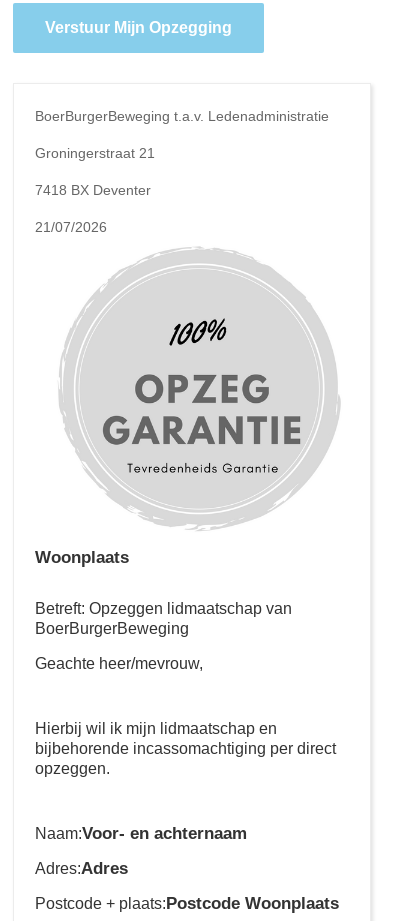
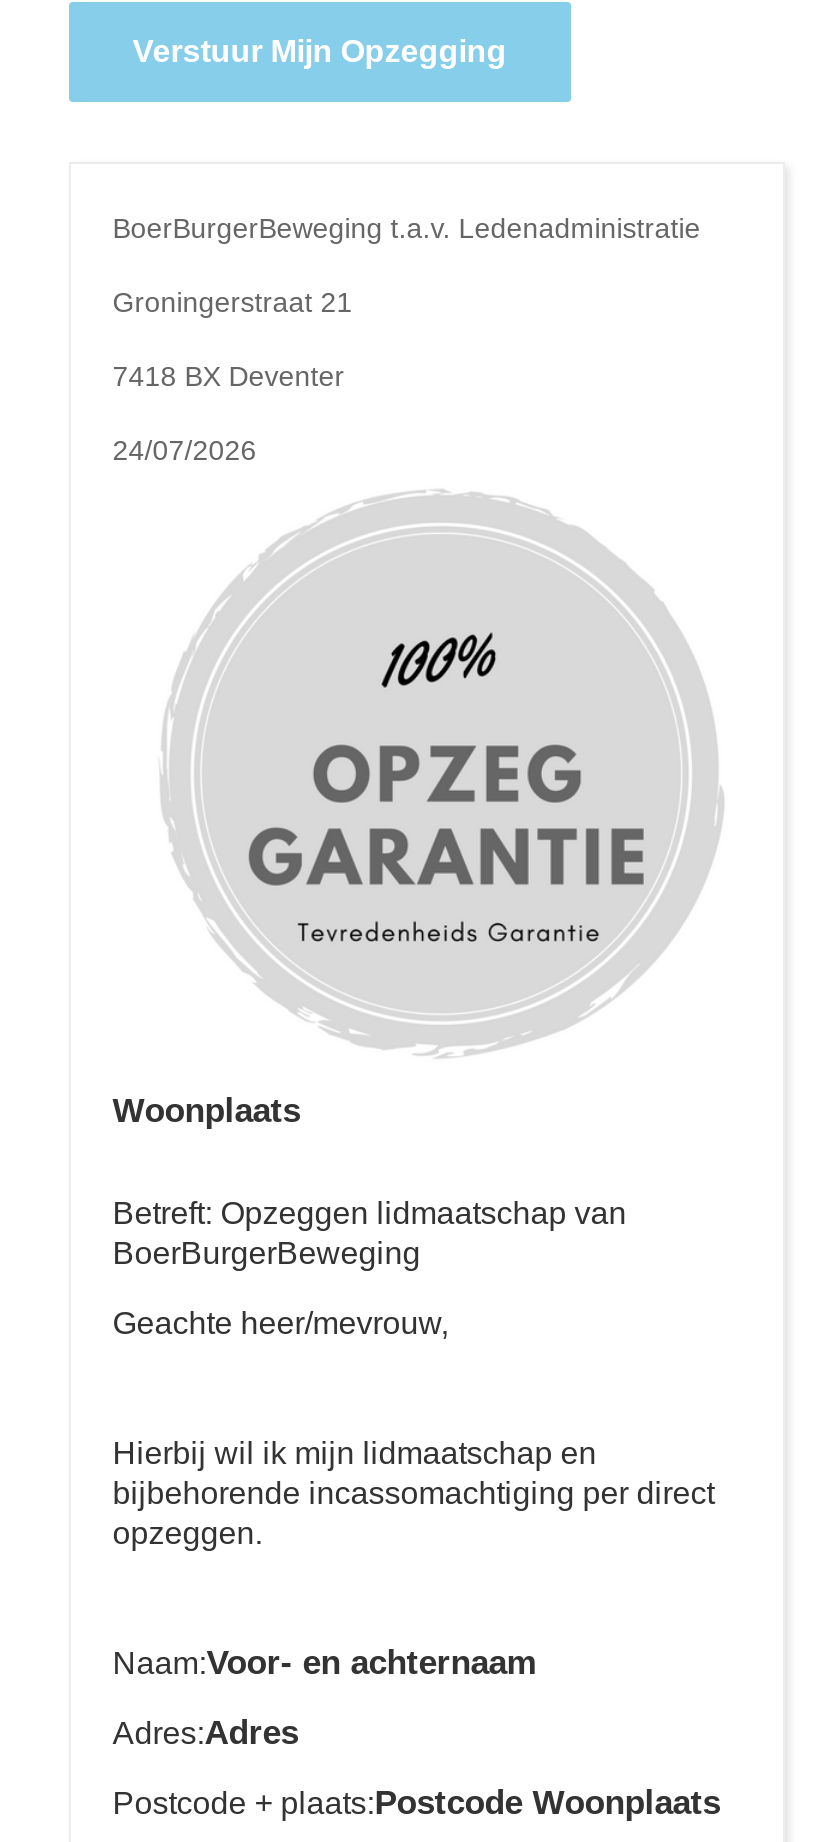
[35,219,107,235] 21/07/2026 -> [113,435,257,467] 24/07/2026

